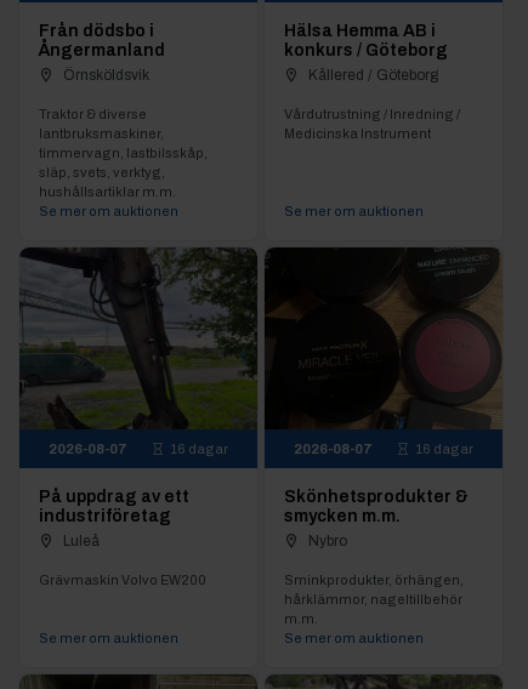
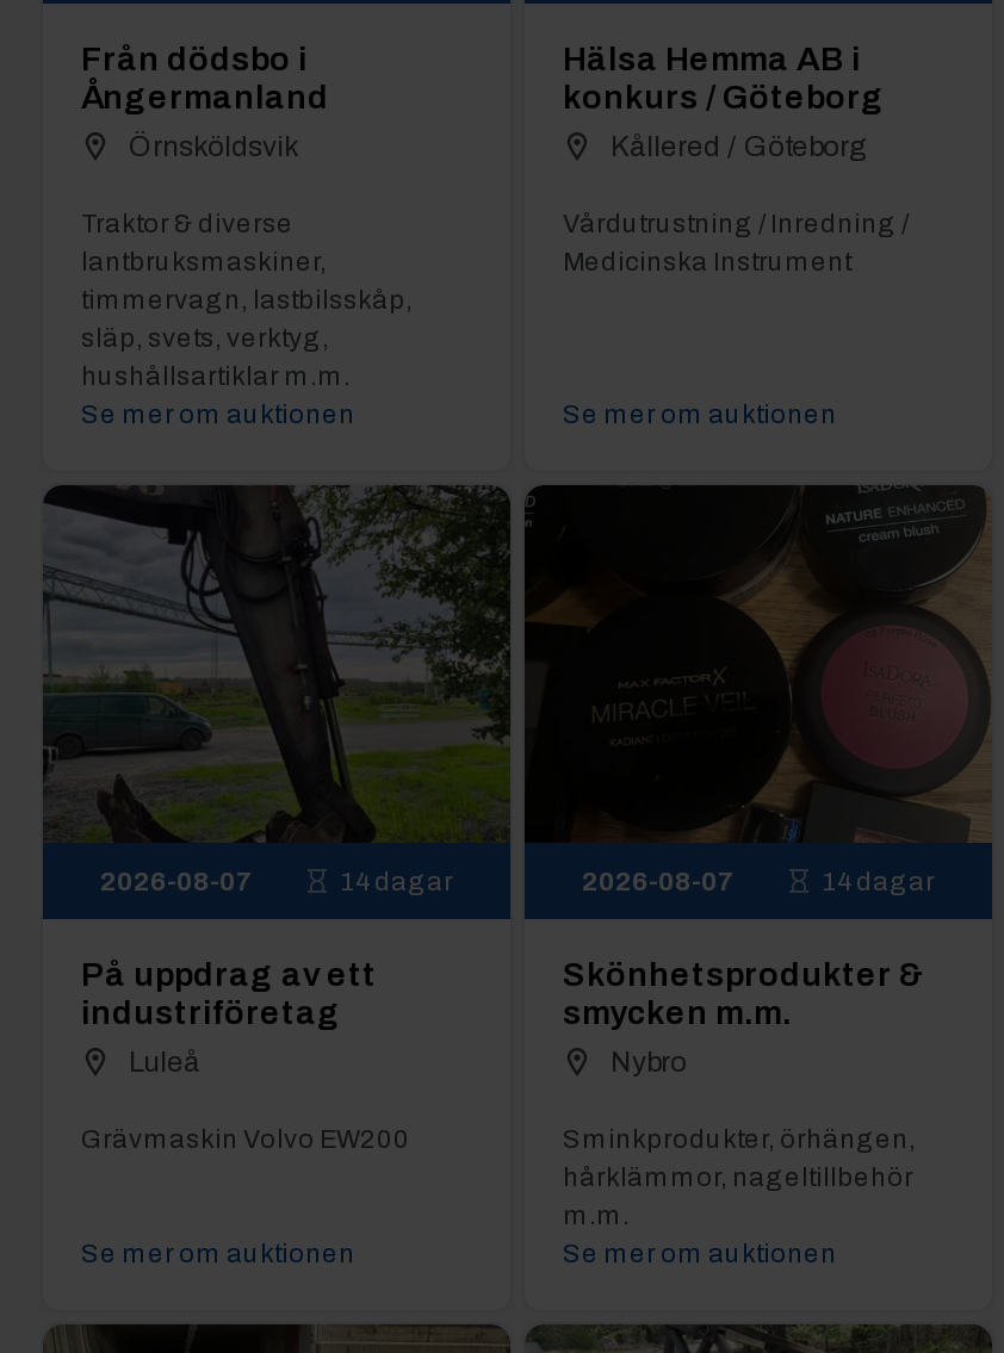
[170,442,228,456] 16 dagar -> [341,867,453,895] 14 dagar
[415,442,473,456] 16 dagar -> [823,867,935,895] 14 dagar

